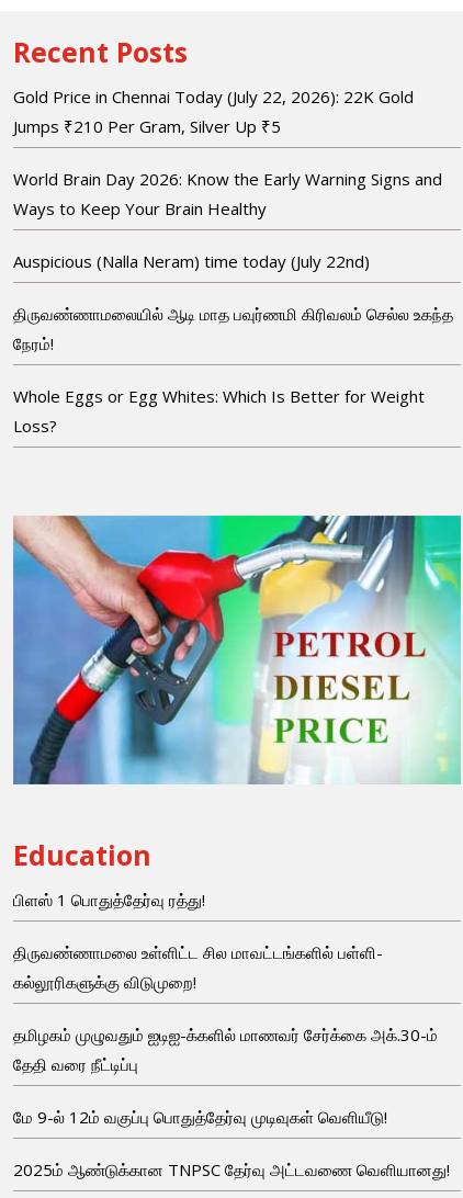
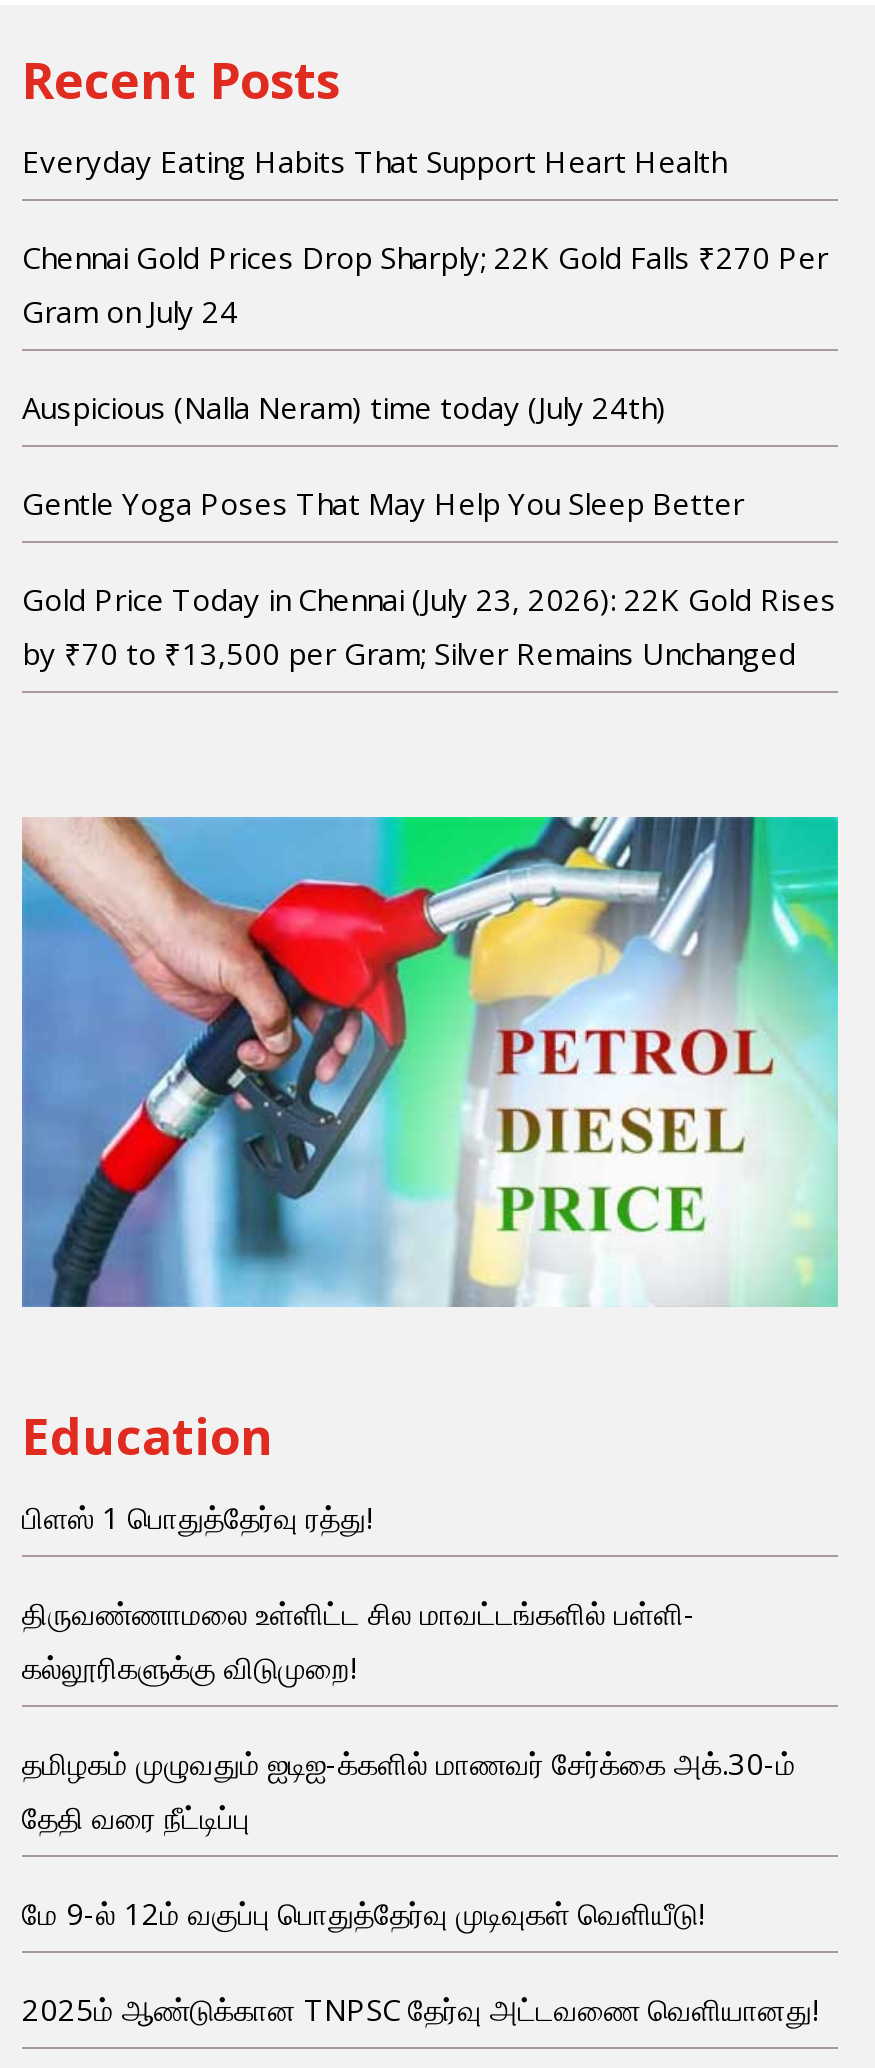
[13,86,414,137] Gold Price in Chennai Today (July 22, 2026): 22K Gold | Jumps ₹210 Per Gram, Silver Up ₹5 -> [22,142,726,182] Everyday Eating Habits That Support Heart Health
[13,168,442,220] World Brain Day 2026: Know the Early Warning Signs and | Ways to Keep Your Brain Healthy -> [22,238,828,332] Chennai Gold Prices Drop Sharply; 22K Gold Falls ₹270 Per | Gram on July 24
[13,250,370,272] Auspicious (Nalla Neram) time today (July 22nd) -> [22,388,666,428] Auspicious (Nalla Neram) time today (July 24th)
[13,303,453,355] திருவண்ணாமலையில் ஆடி மாத பவுர்ணமி கிரிவலம் செல்ல உகந்த | நேரம்! -> [22,484,744,524] Gentle Yoga Poses That May Help You Sleep Better
[13,385,425,437] Whole Eggs or Egg Whites: Which Is Better for Weight | Loss? -> [22,580,836,674] Gold Price Today in Chennai (July 23, 2026): 22K Gold Rises | by ₹70 to ₹13,500 per Gram; Silver Remains Unchanged

